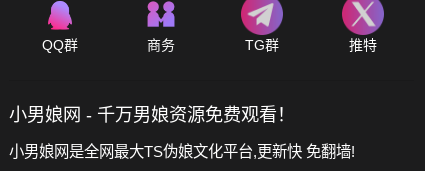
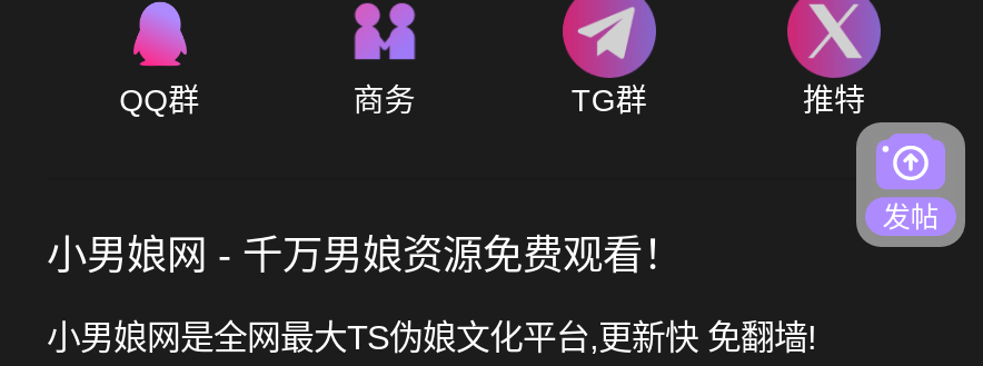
none -> [854,120,967,249] [image]

